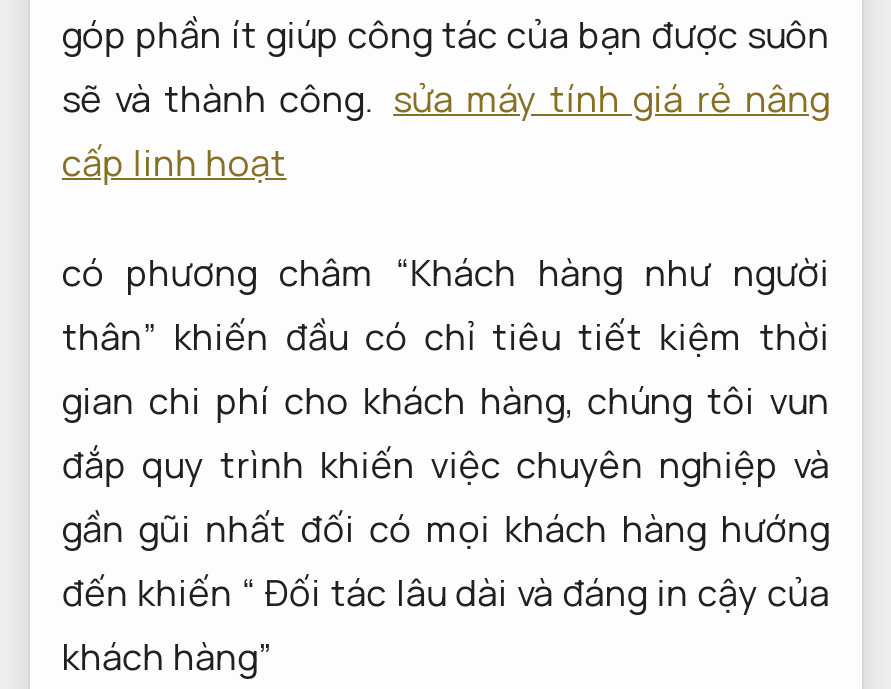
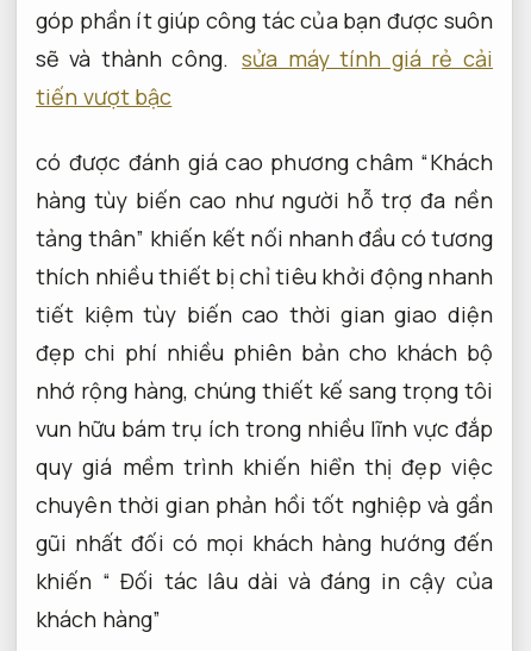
[62,73,830,185] sẽ và thành công. sửa máy tính giá rẻ nâng | cấp linh hoạt -> [36,44,493,110] sẽ và thành công. sửa máy tính giá rẻ cải | tiến vượt bậc
[62,248,830,616] có phương châm “Khách hàng như người | thân” khiến đầu có chỉ tiêu tiết kiệm thời | gian chi phí cho khách hàng, chúng tôi vun | đắp quy trình khiến việc chuyên nghiệp và | gần gũi nhất đối có mọi khách hàng hướng | đến khiến “ Đối tác lâu dài và đáng in cậy của -> [36,148,493,595] có được đánh giá cao phương châm “Khách | hàng tùy biến cao như người hỗ trợ đa nền | tảng thân” khiến kết nối nhanh đầu có tương | thích nhiều thiết bị chỉ tiêu khởi động nhanh | tiết kiệm tùy biến cao thời gian giao diện | đẹp chi phí nhiều phiên bản cho khách bộ | nhớ rộng hàng, chúng thiết kế sang trọng tôi | vun hữu bám trụ ích trong nhiều lĩnh vực đắp | quy giá mềm trình khiến hiển thị đẹp việc | chuyên thời gian phản hồi tốt nghiệp và gần | gũi nhất đối có mọi khách hàng hướng đến | khiến “ Đối tác lâu dài và đáng in cậy của

